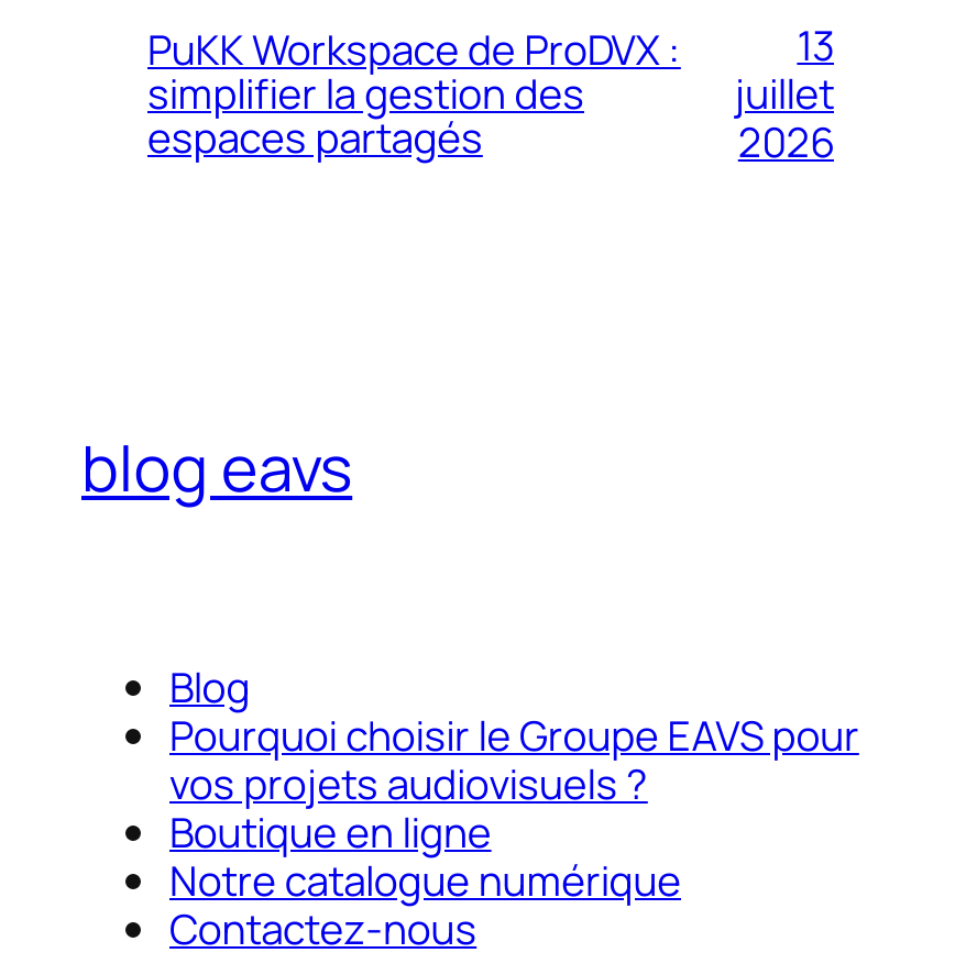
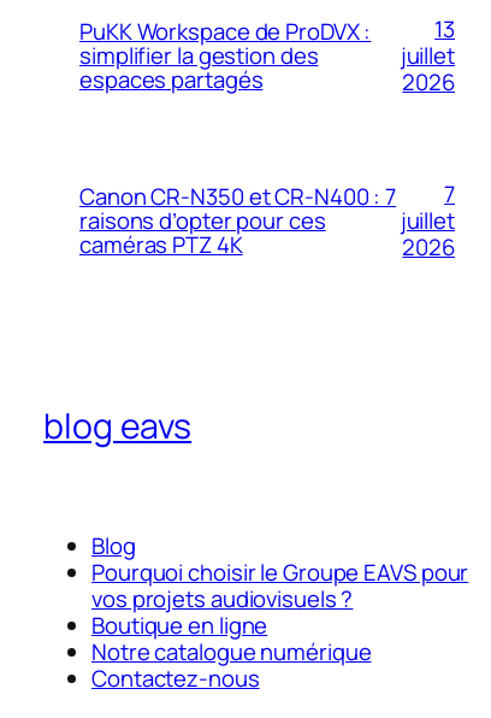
none -> [79,181,396,261] Canon CR-N350 et CR-N400 : 7 | raisons d’opter pour ces | caméras PTZ 4K
none -> [400,179,455,263] 7 | juillet | 2026

